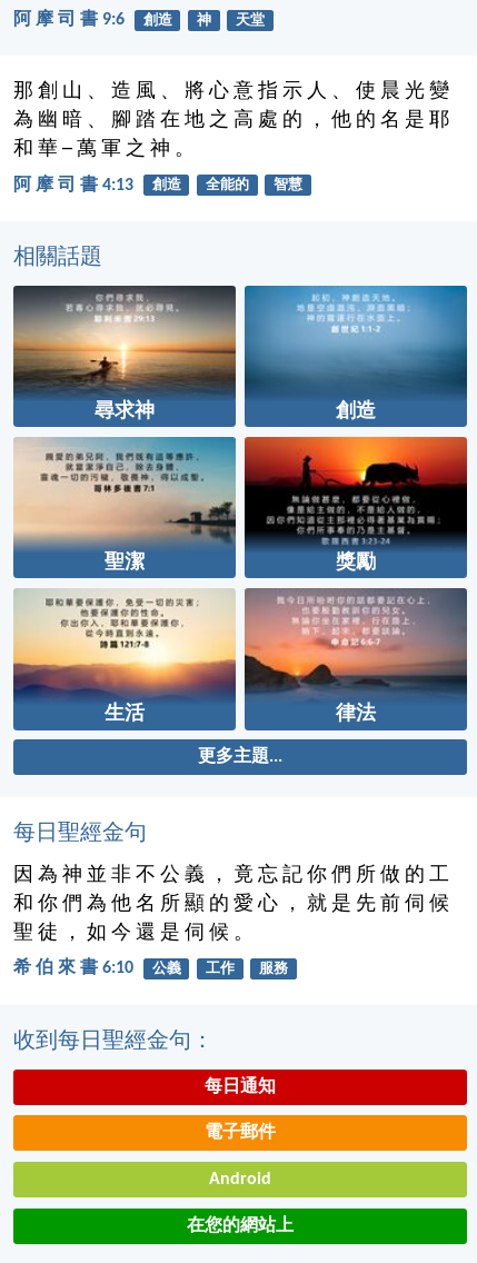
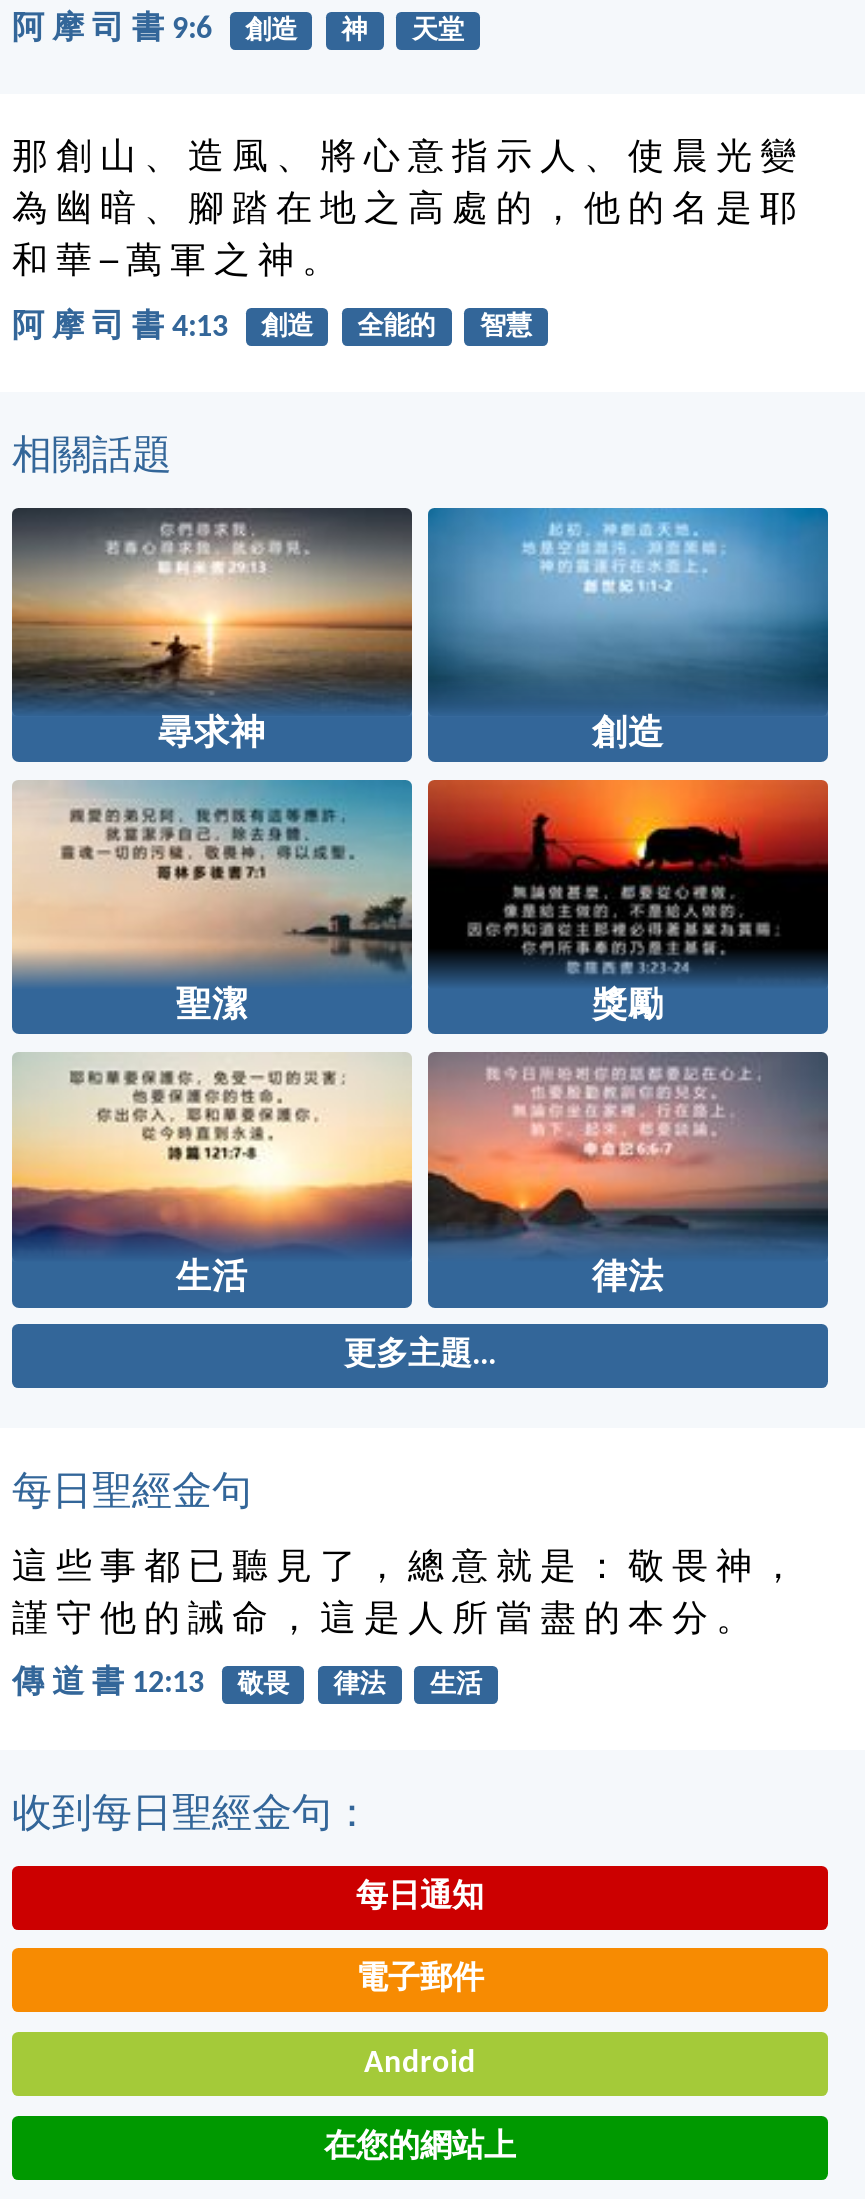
[13,866,449,944] 因 為 神 並 非 不 公 義 ， 竟 忘 記 你 們 所 做 的 工 | 和 你 們 為 他 名 所 顯 的 愛 心 ， 就 是 先 前 伺 候 | 聖 徒 ， 如 今 還 是 伺 候 。 -> [12,1551,796,1641] 這 些 事 都 已 聽 見 了 ， 總 意 就 是 ： 敬 畏 神 ， | 謹 守 他 的 誡 命 ， 這 是 人 所 當 盡 的 本 分 。
[13,960,288,978] 希 伯 來 書 6:10 | 公義 | 工作 | 服務 -> [12,1669,482,1701] 傳 道 書 12:13 | 敬畏 | 律法 | 生活

